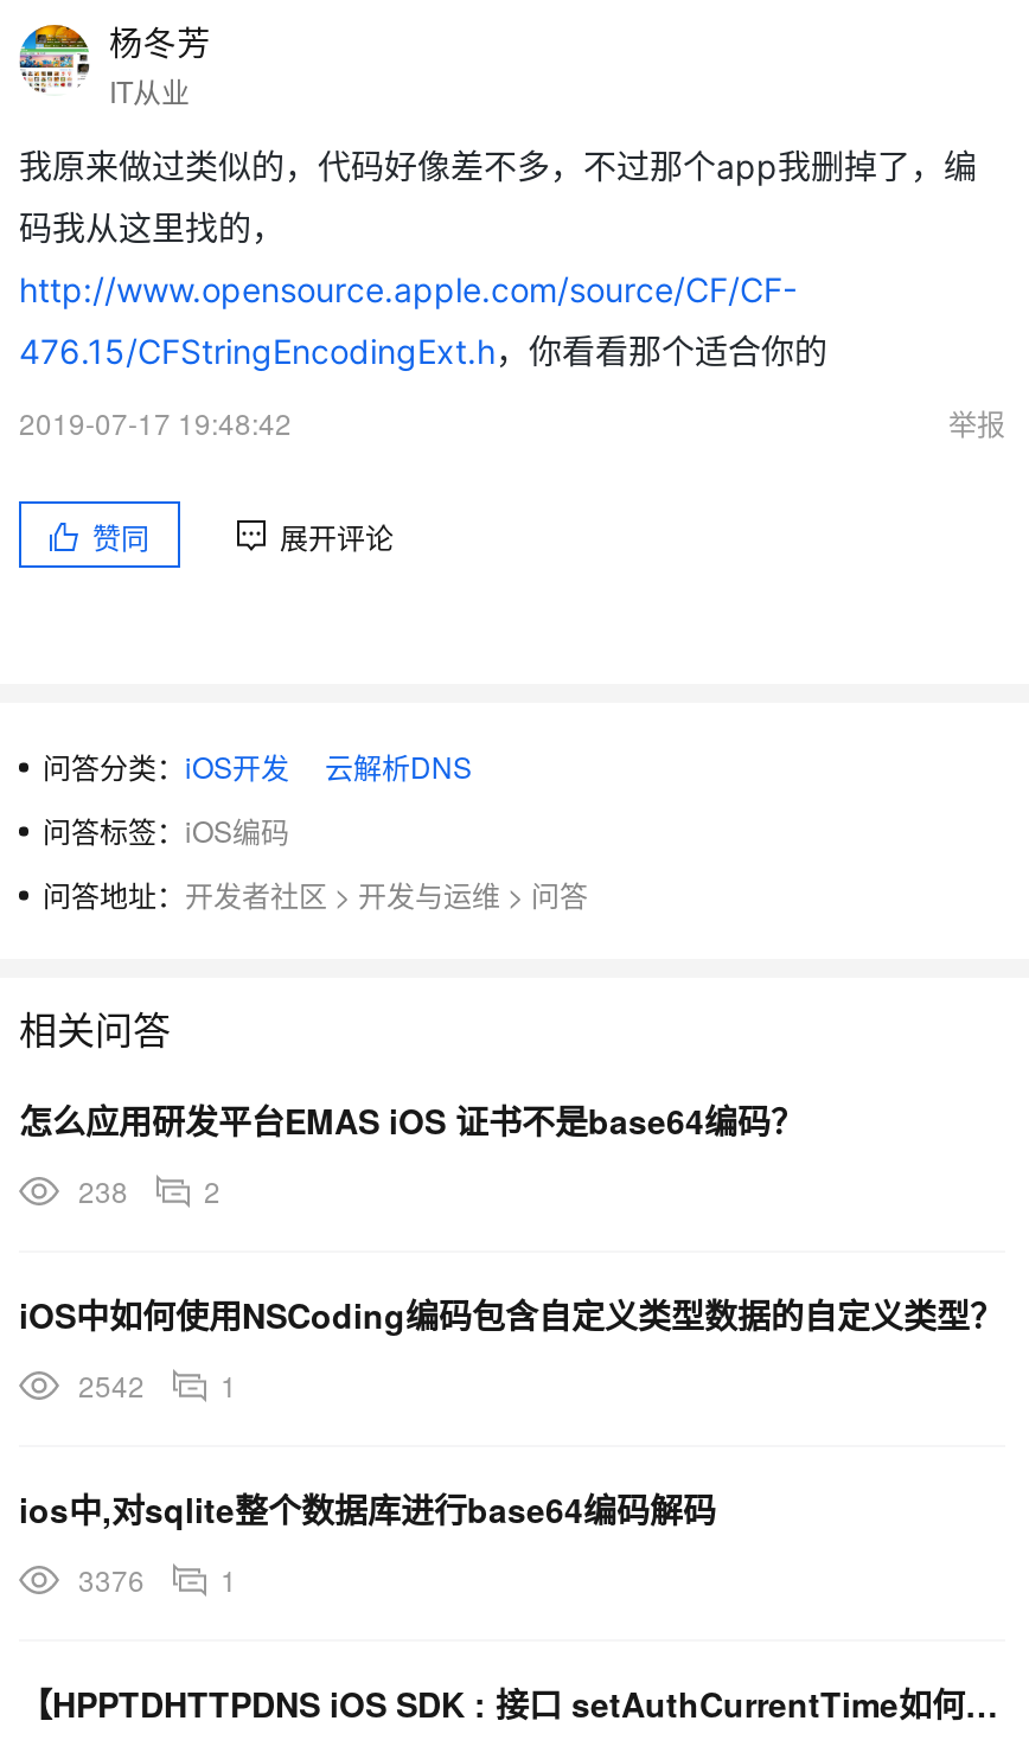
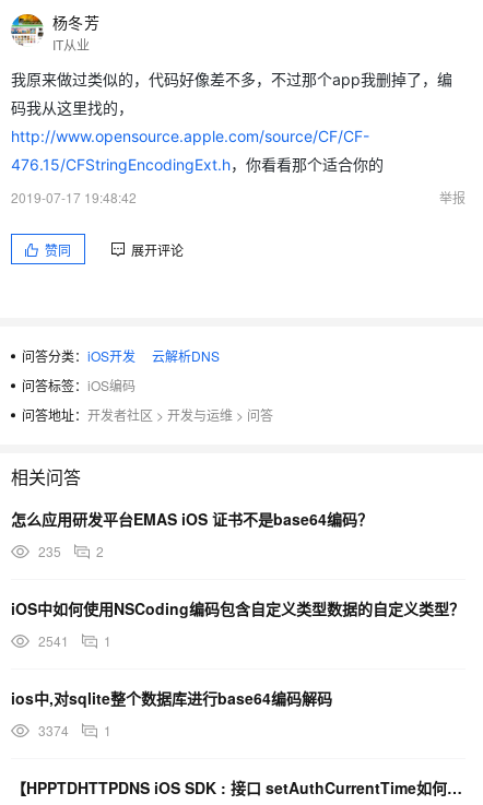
[78,1170,220,1210] 238 2 -> [38,542,104,560] 235 2
[78,1364,237,1405] 2542 1 -> [38,631,111,650] 2541 1
[78,1559,237,1599] 3376 1 -> [38,721,111,739] 3374 1

